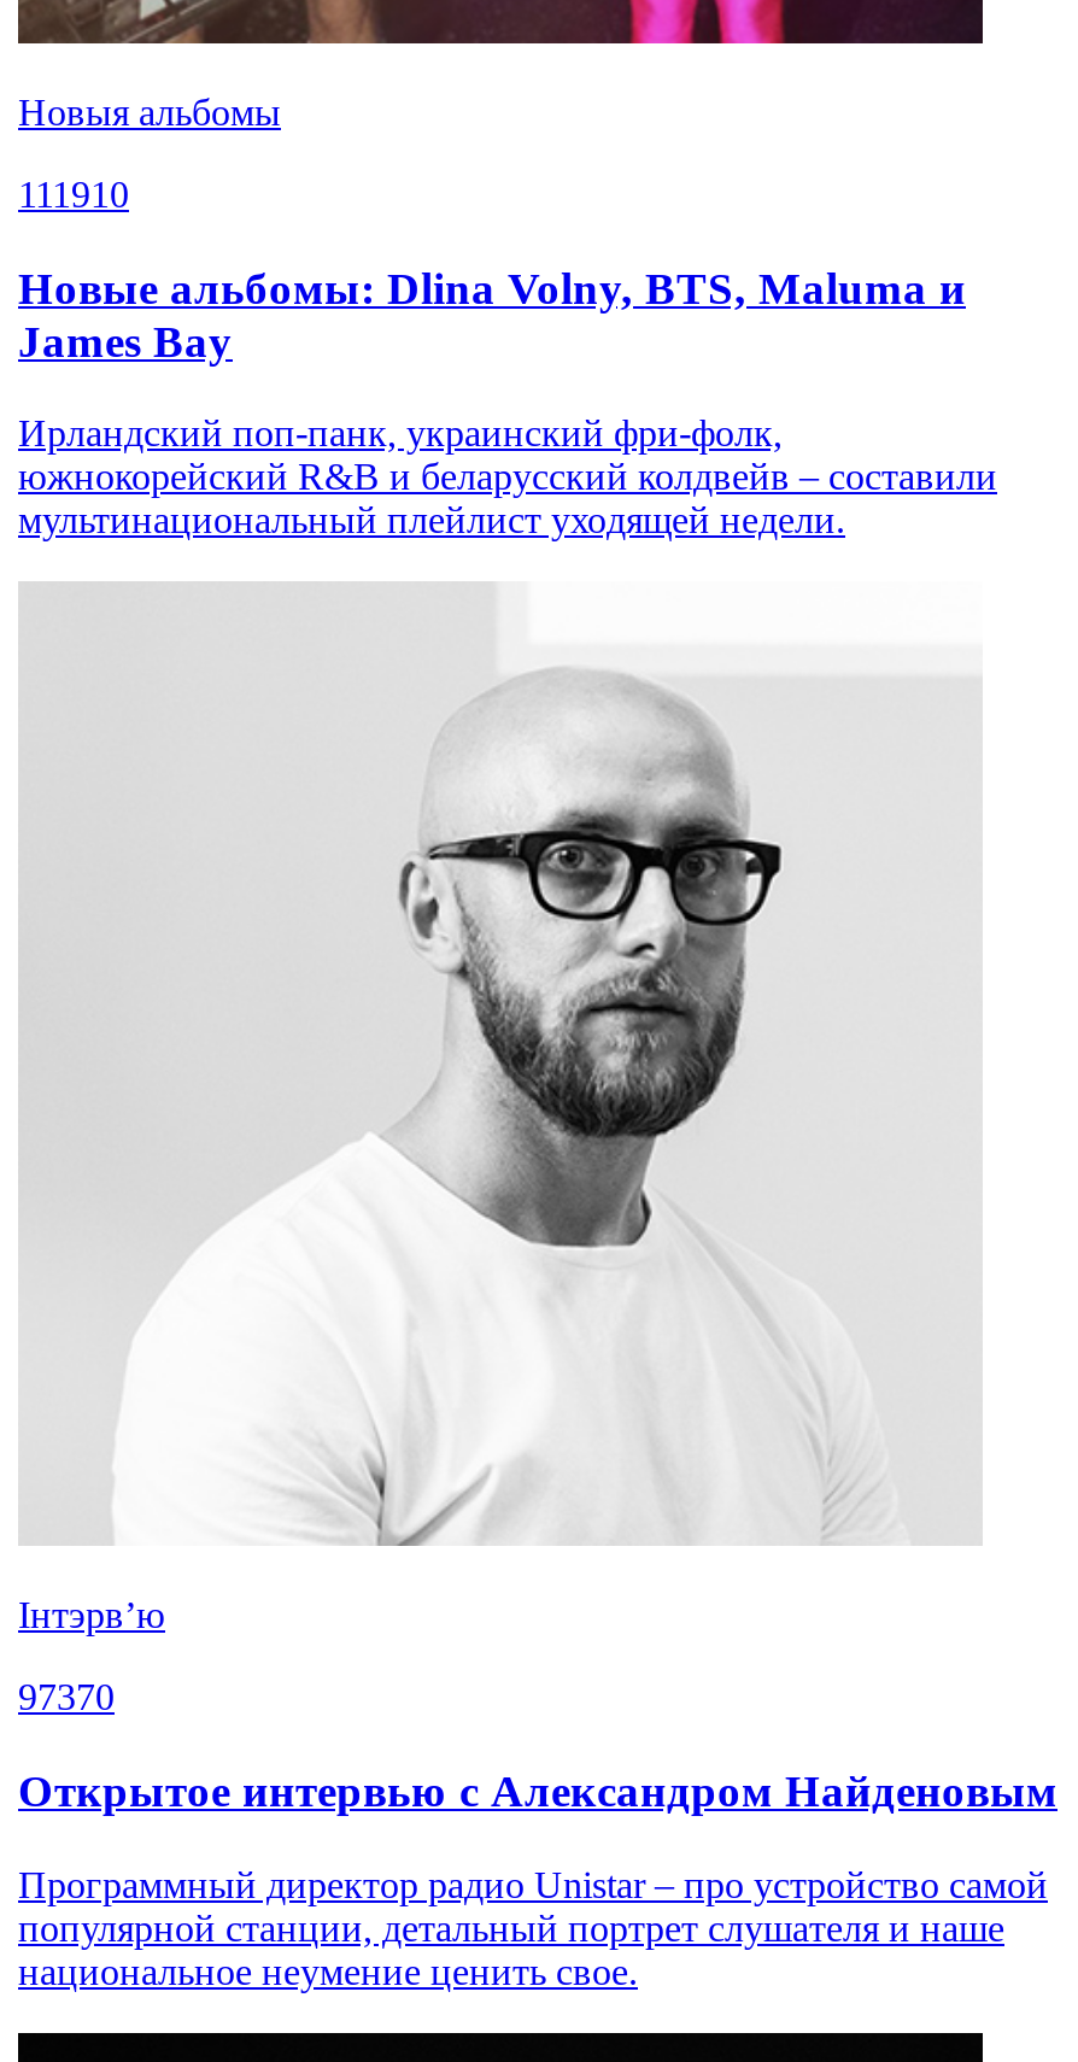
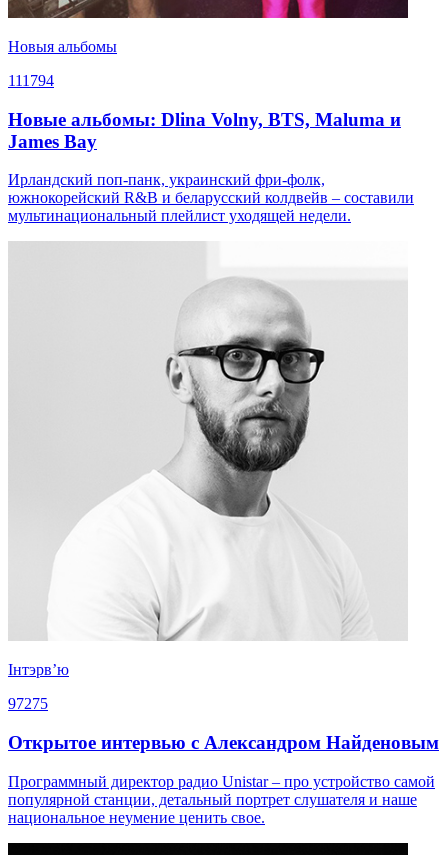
[18,173,129,214] 111910 -> [8,72,54,89] 111794
[18,1677,115,1718] 97370 -> [8,695,48,712] 97275

